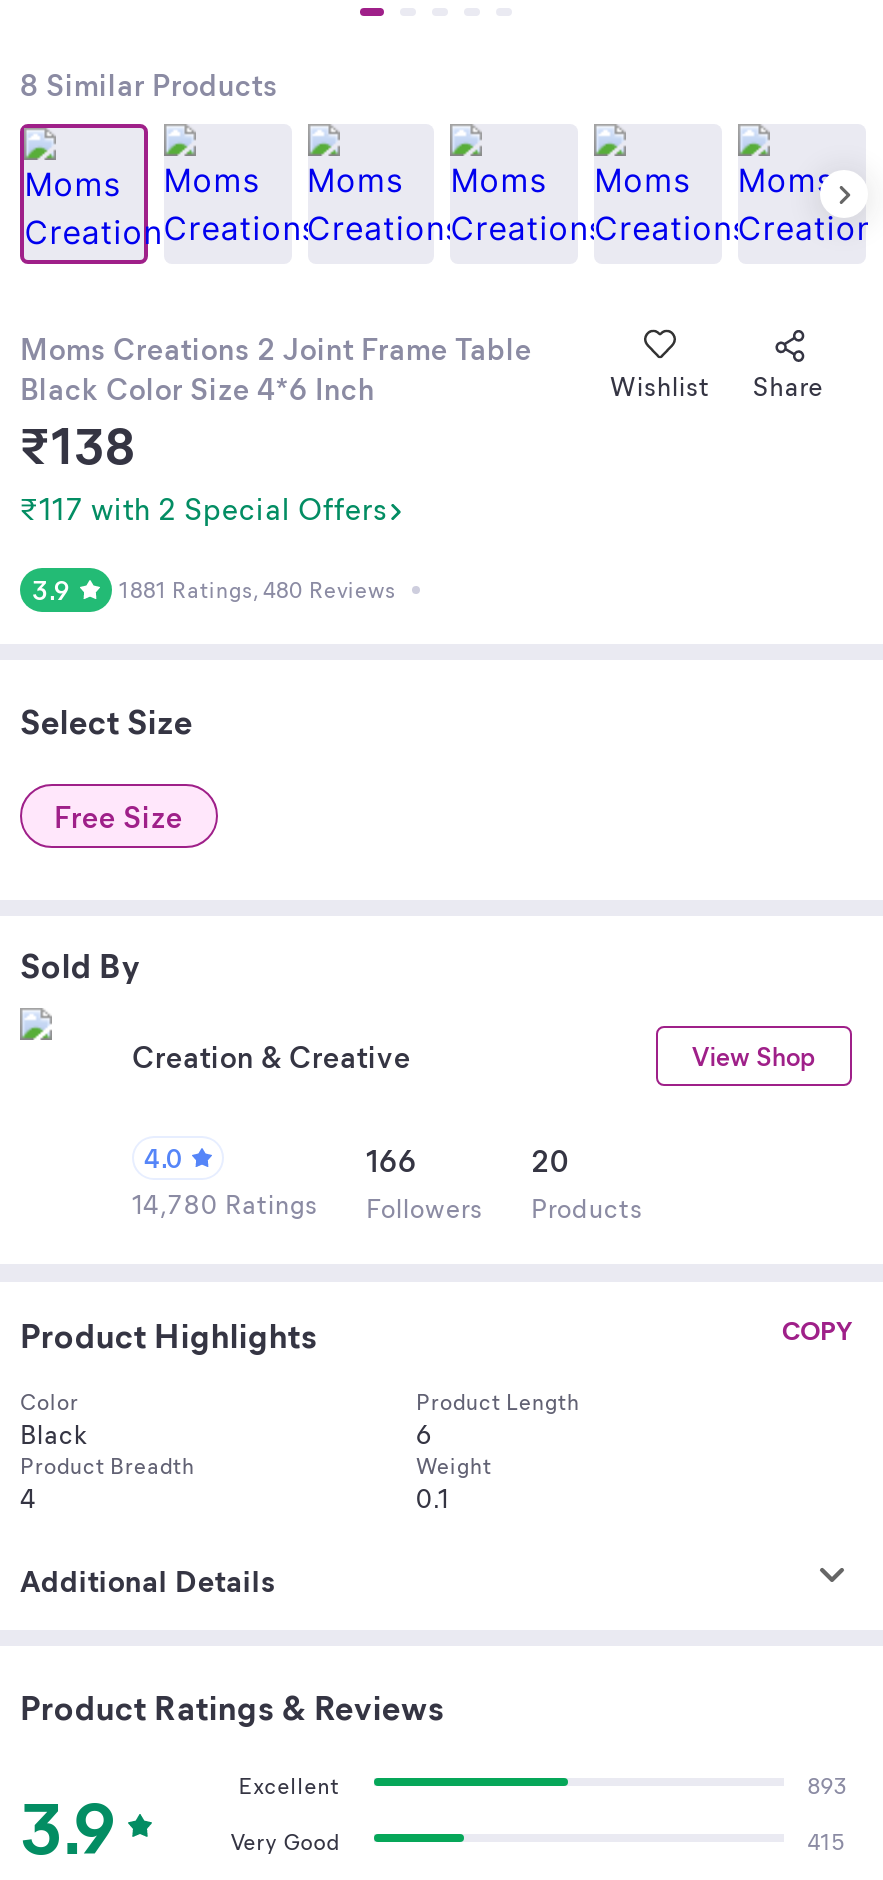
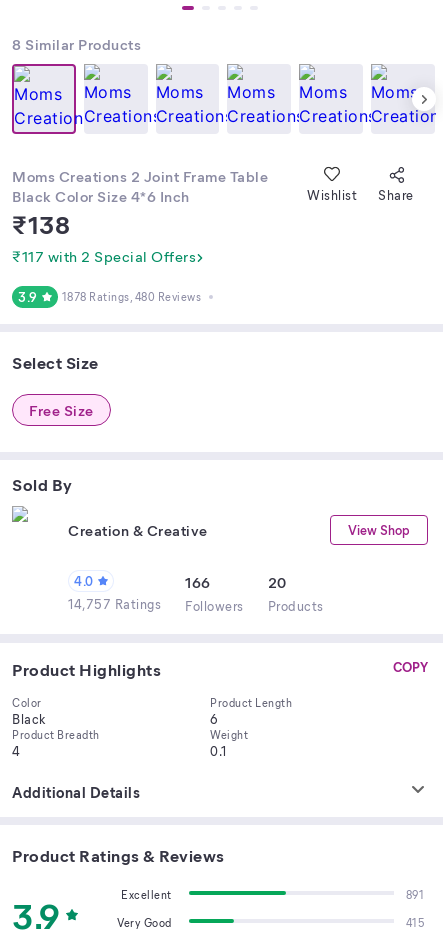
[119,574,396,604] 1881 Ratings, 480 Reviews -> [61,289,201,304] 1878 Ratings, 480 Reviews
[132,1186,643,1224] 14,780 Ratings Followers Products -> [68,595,323,614] 14,757 Ratings Followers Products
[808,1770,847,1800] 893 -> [406,887,424,902] 891

